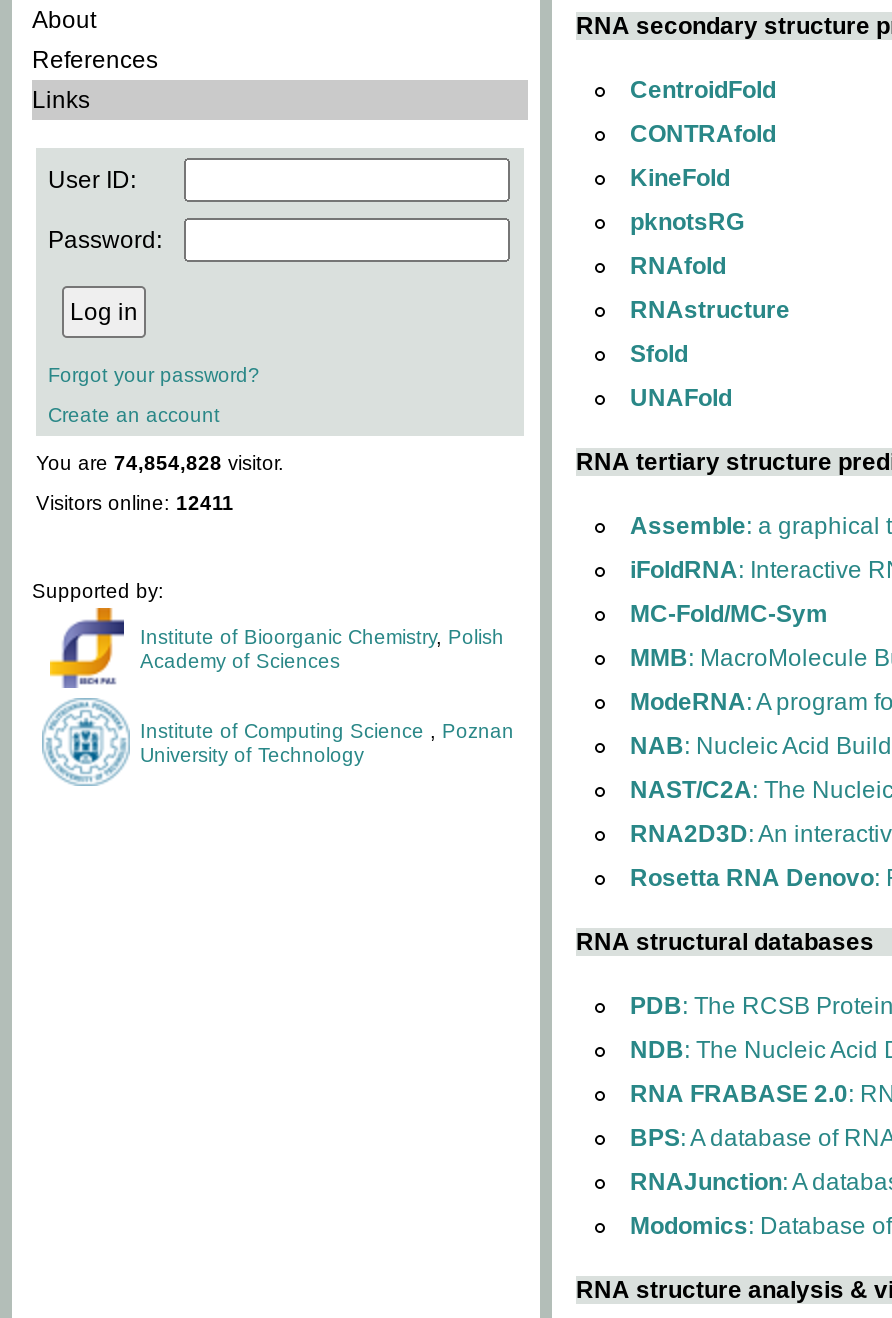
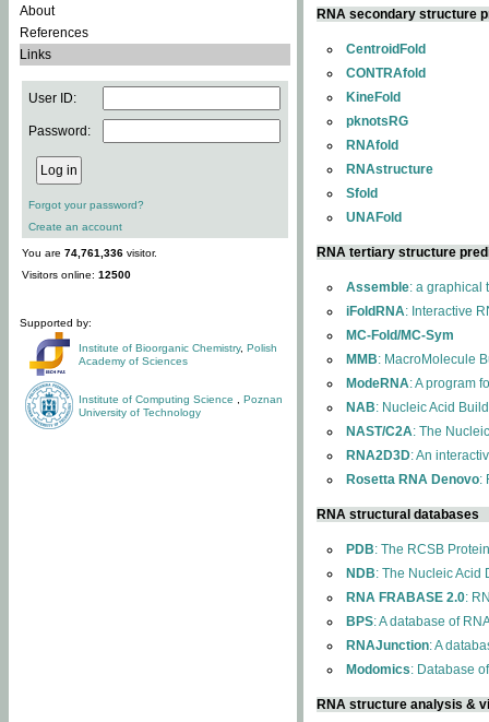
[36,452,284,474] You are 74,854,828 visitor. -> [22,247,157,259] You are 74,761,336 visitor.
[36,492,234,514] Visitors online: 12411 -> [22,269,131,281] Visitors online: 12500

